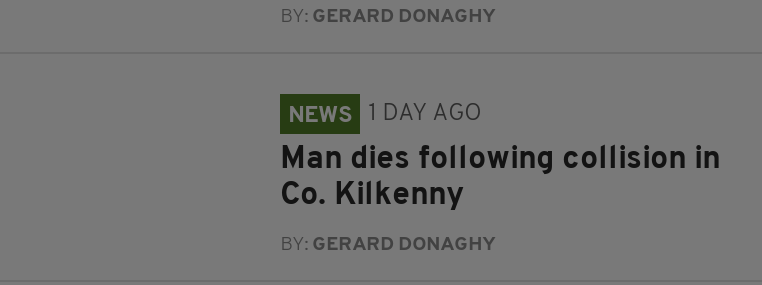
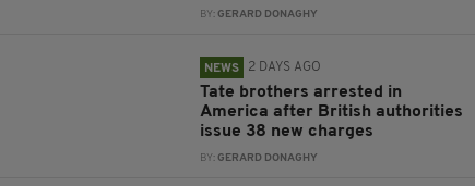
[288,103,482,129] NEWS 1 DAY AGO -> [204,61,321,75] NEWS 2 DAYS AGO
[280,145,720,213] Man dies following collision in | Co. Kilkenny -> [200,84,463,141] Tate brothers arrested in | America after British authorities | issue 38 new charges

